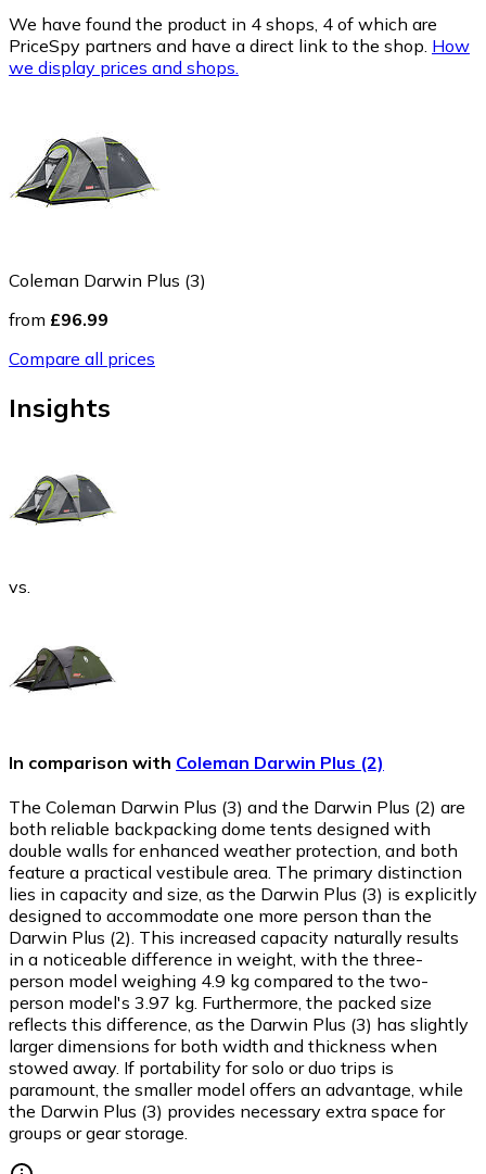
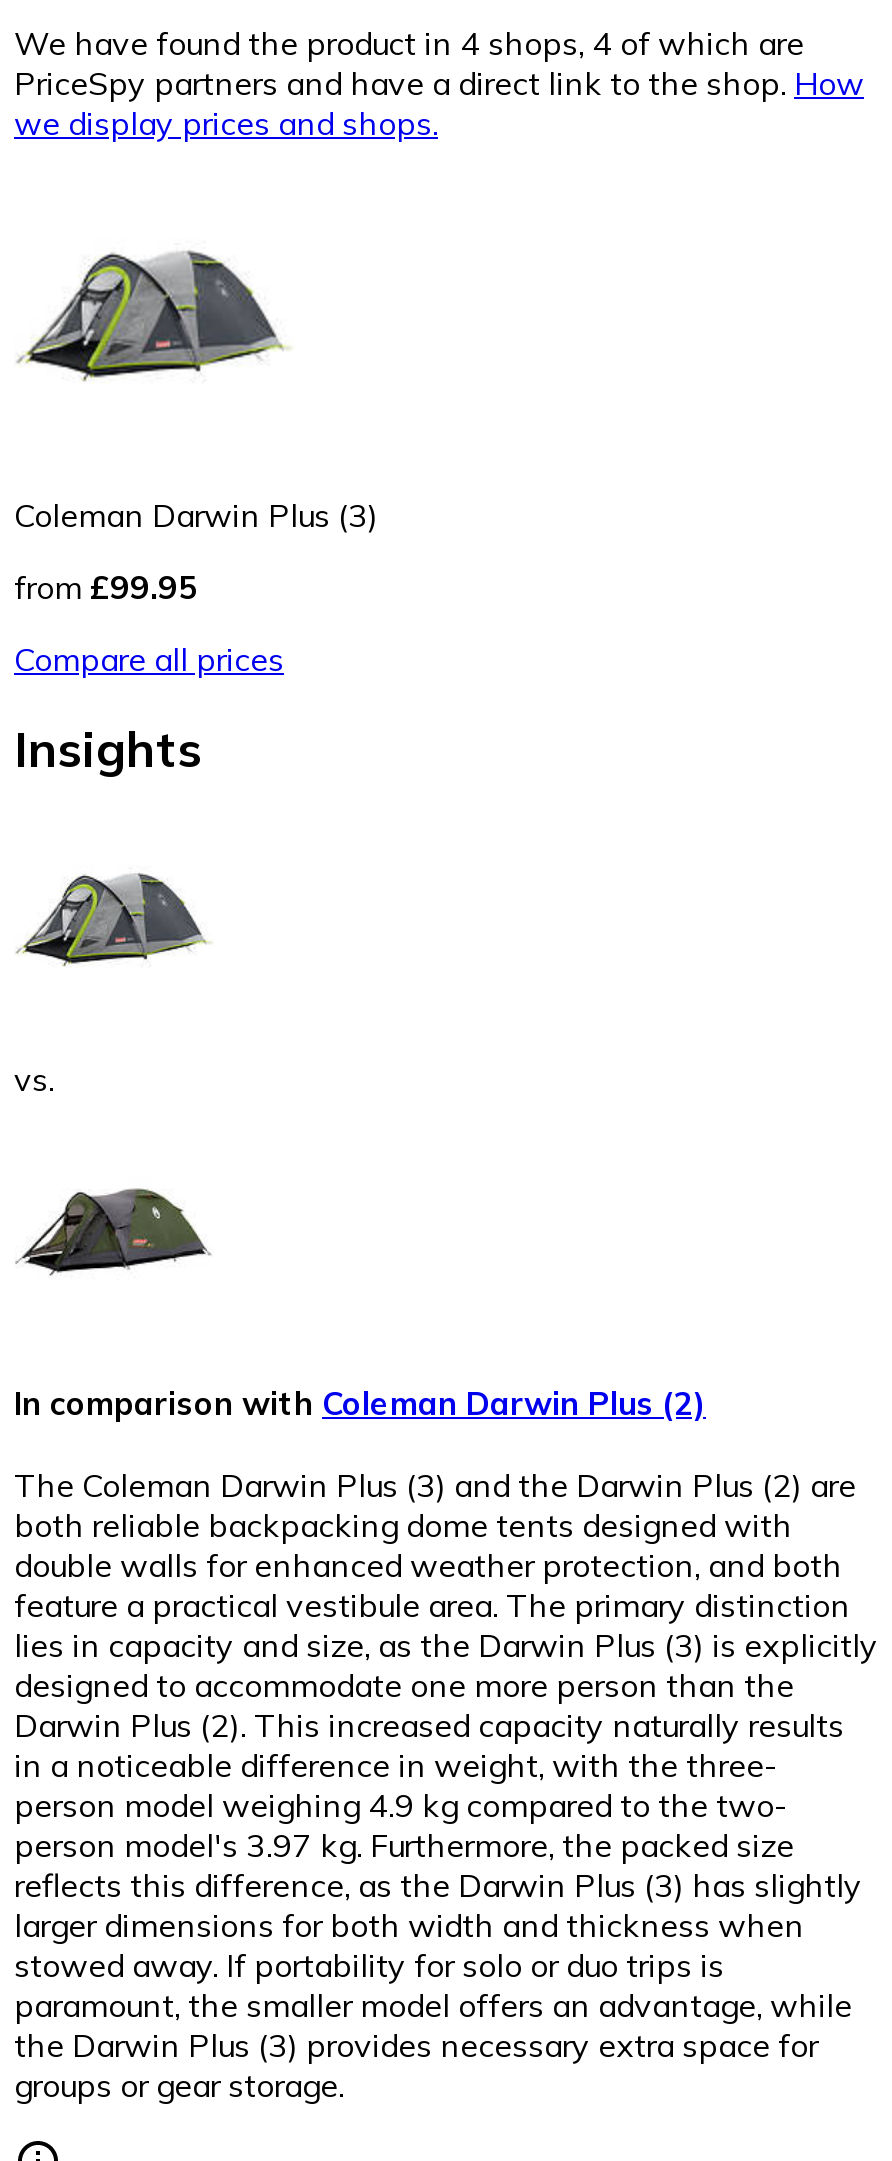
[9,309,108,331] from £96.99 -> [14,568,198,608] from £99.95

